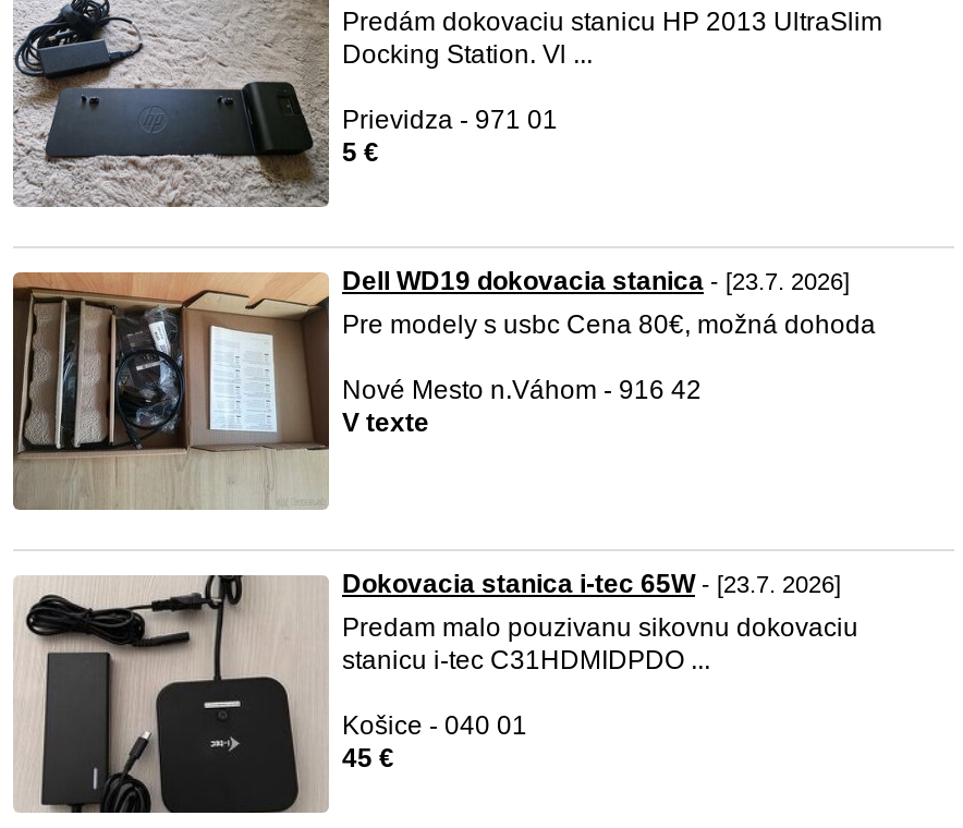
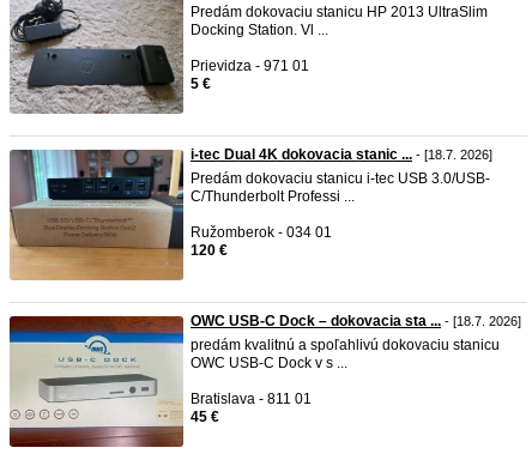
[11,266,876,510] [image] | Dell WD19 dokovacia stanica - [23.7. 2026] | Pre modely s usbc Cena 80€, možná dohoda -> [8,146,492,280] [image] | i-tec Dual 4K dokovacia stanic ... - [18.7. 2026] | Predám dokovaciu stanicu i-tec USB 3.0/USB- | C/Thunderbolt Professi ...
[342,375,702,438] Nové Mesto n.Váhom - 916 42 | V texte -> [191,224,332,259] Ružomberok - 034 01 | 120 €
[13,569,858,815] [image] | Dokovacia stanica i-tec 65W - [23.7. 2026] | Predam malo pouzivanu sikovnu dokovaciu | stanicu i-tec C31HDMIDPDO ... -> [8,313,521,448] [image] | OWC USB-C Dock – dokovacia sta ... - [18.7. 2026] | predám kvalitnú a spoľahlivú dokovaciu stanicu | OWC USB-C Dock v s ...
[342,710,527,741] Košice - 040 01 -> [191,391,312,407] Bratislava - 811 01

